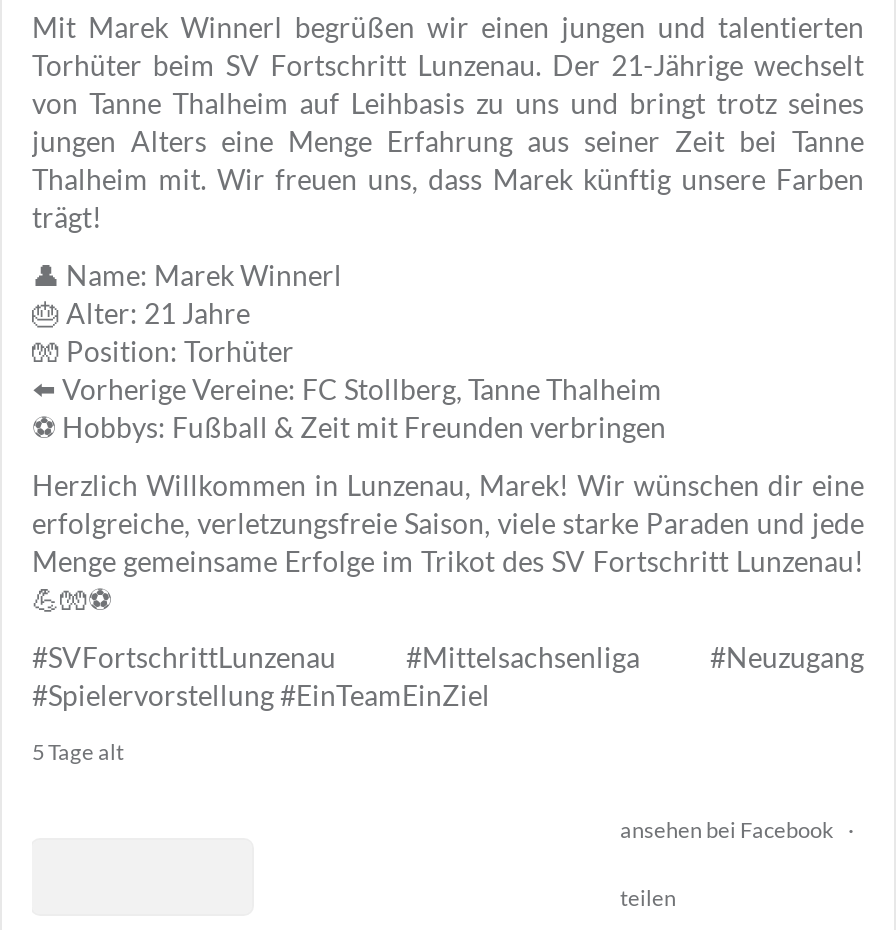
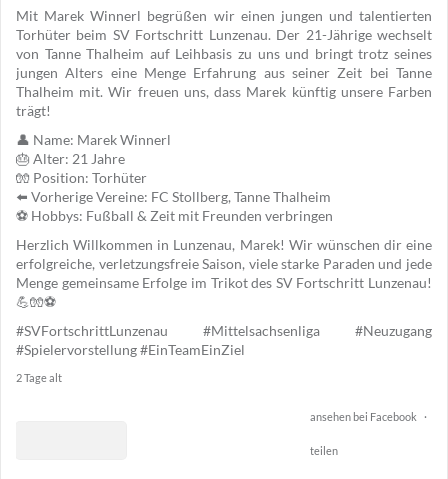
[32,739,124,765] 5 Tage alt -> [16,371,62,384] 2 Tage alt

